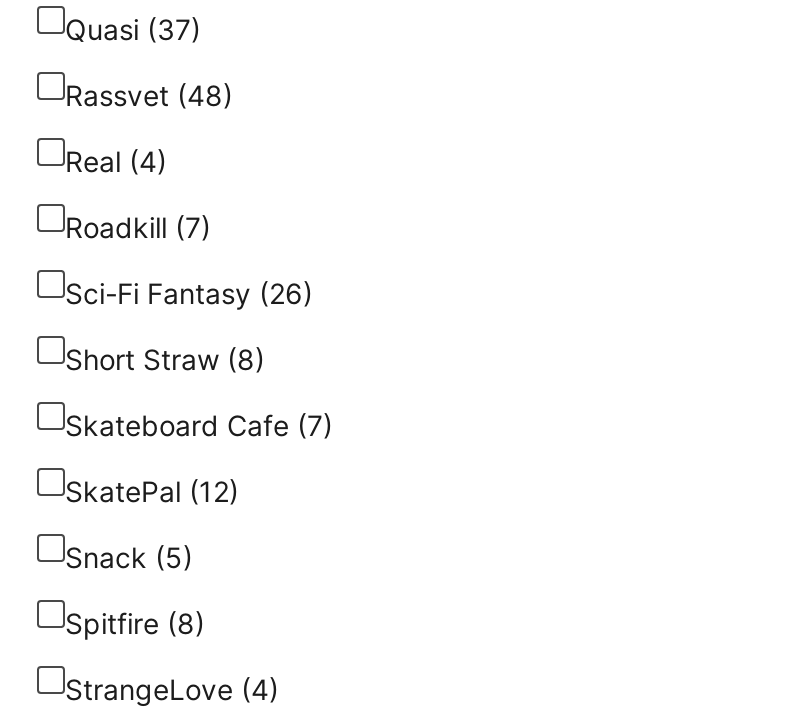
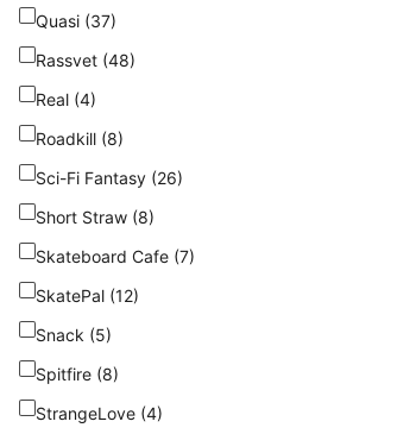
[65,210,211,244] Roadkill (7) -> [36,128,124,149] Roadkill (8)

